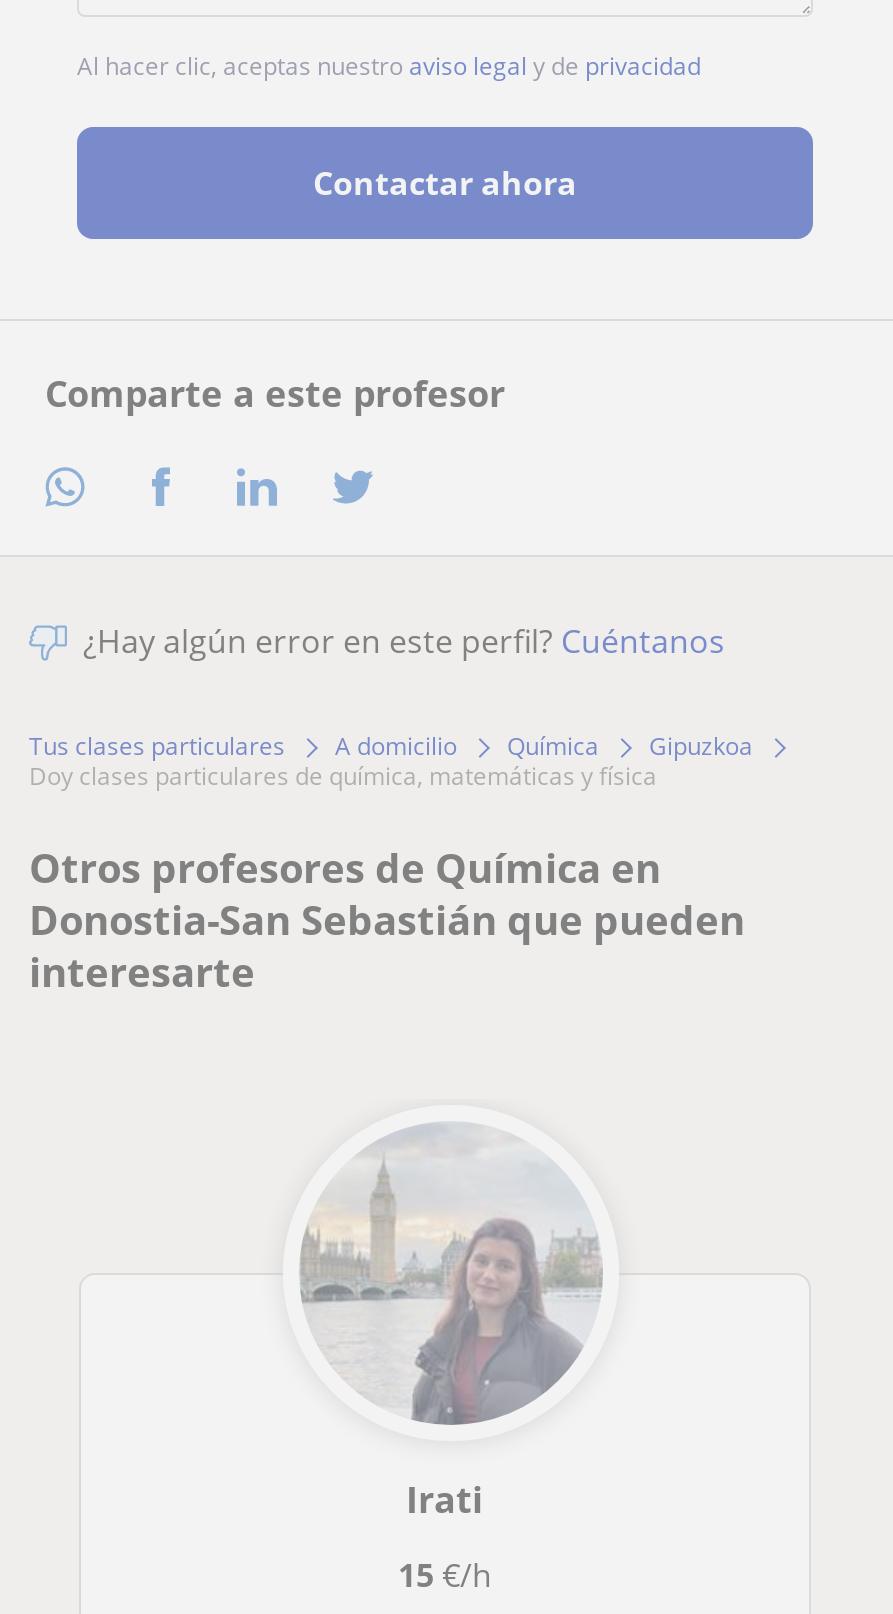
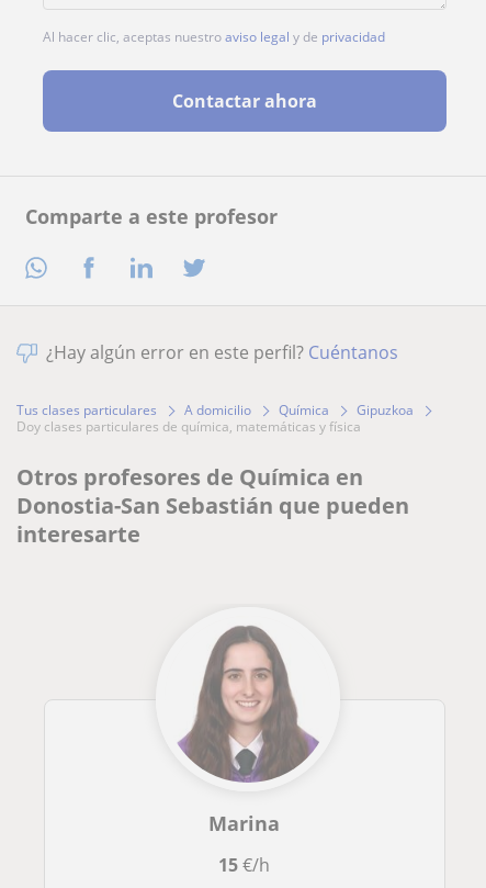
[299,1121,605,1524] [image] | Irati -> [166,617,331,837] [image] | Marina

